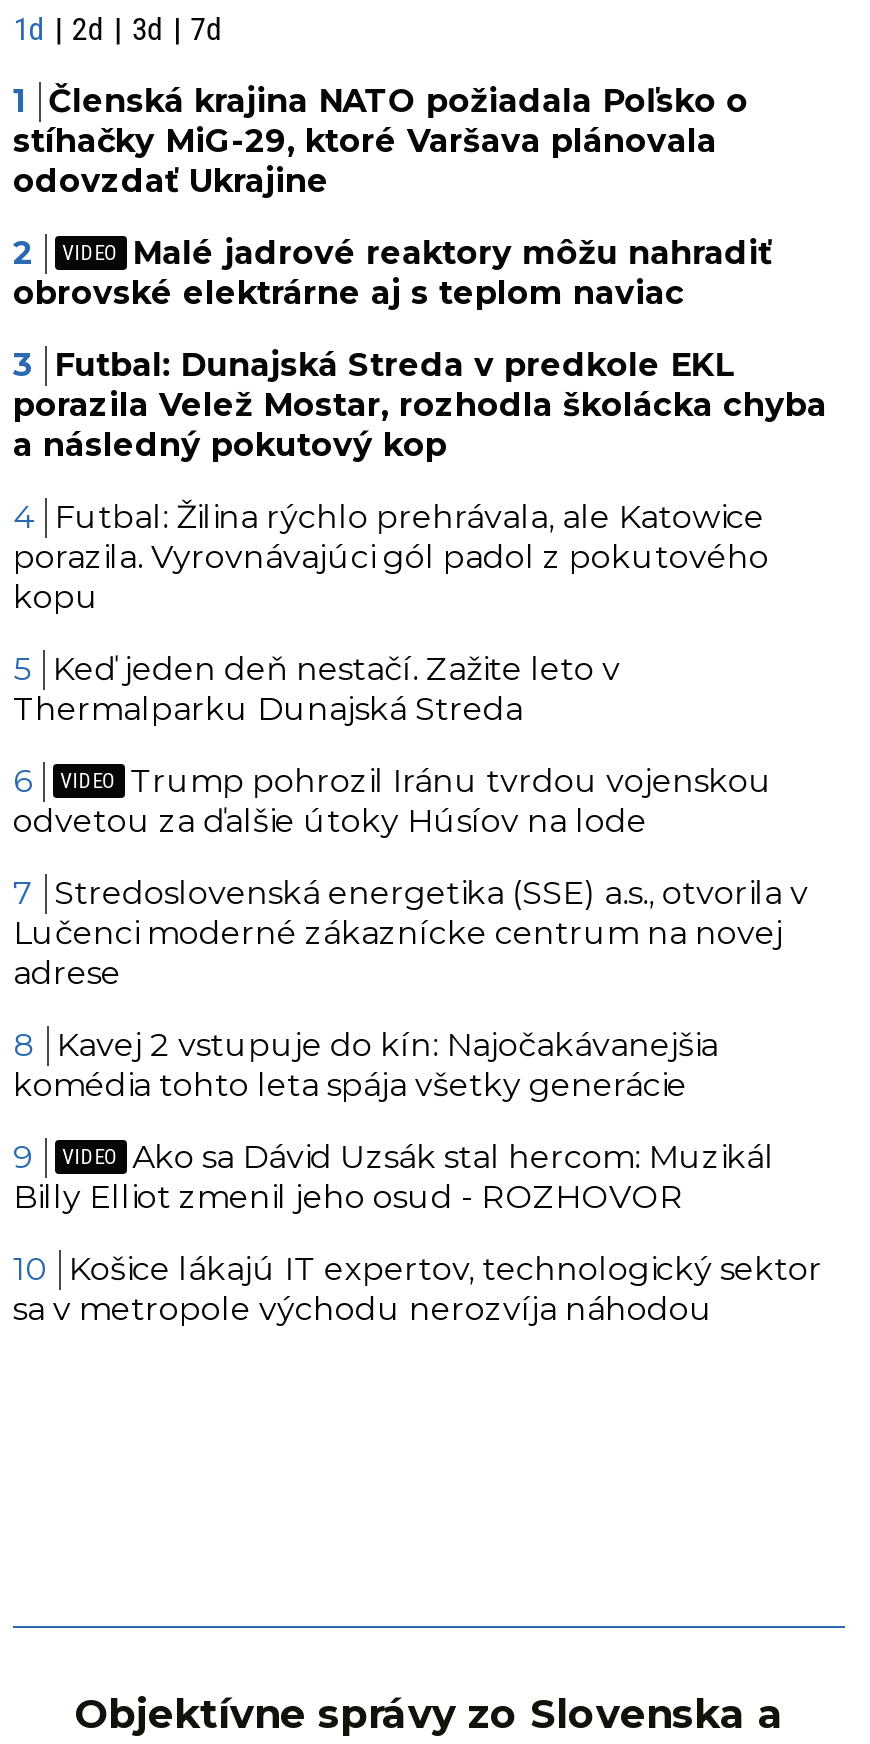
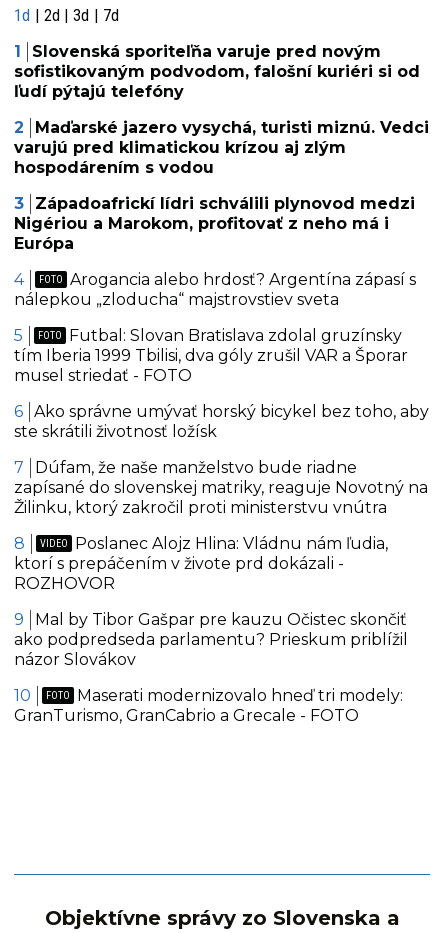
[13,82,748,200] Členská krajina NATO požiadala Poľsko o | stíhačky MiG-29, ktoré Varšava plánovala | odovzdať Ukrajine -> [14,42,420,101] Slovenská sporiteľňa varuje pred novým | sofistikovaným podvodom, falošní kuriéri si od | ľudí pýtajú telefóny
[13,234,772,312] Malé jadrové reaktory môžu nahradiť | obrovské elektrárne aj s teplom naviac -> [14,118,429,177] Maďarské jazero vysychá, turisti miznú. Vedci | varujú pred klimatickou krízou aj zlým | hospodárením s vodou
[13,346,827,464] Futbal: Dunajská Streda v predkole EKL | porazila Velež Mostar, rozhodla školácka chyba | a následný pokutový kop -> [14,194,415,253] Západoafrickí lídri schválili plynovod medzi | Nigériou a Marokom, profitovať z neho má i | Európa
[13,498,769,616] Futbal: Žilina rýchlo prehrávala, ale Katowice | porazila. Vyrovnávajúci gól padol z pokutového | kopu -> [14,270,416,309] Arogancia alebo hrdosť? Argentína zápasí s | nálepkou „zloducha“ majstrovstiev sveta
[13,650,620,728] Keď jeden deň nestačí. Zažite leto v | Thermalparku Dunajská Streda -> [14,326,408,385] Futbal: Slovan Bratislava zdolal gruzínsky | tím Iberia 1999 Tbilisi, dva góly zrušil VAR a Šporar | musel striedať - FOTO
[13,762,772,840] Trump pohrozil Iránu tvrdou vojenskou | odvetou za ďalšie útoky Húsíov na lode -> [14,402,429,441] Ako správne umývať horský bicykel bez toho, aby | ste skrátili životnosť ložísk
[13,874,808,992] Stredoslovenská energetika (SSE) a.s., otvorila v | Lučenci moderné zákaznícke centrum na novej | adrese -> [14,458,428,517] Dúfam, že naše manželstvo bude riadne | zapísané do slovenskej matriky, reaguje Novotný na | Žilinku, ktorý zakročil proti ministerstvu vnútra
[13,1026,718,1104] Kavej 2 vstupuje do kín: Najočakávanejšia | komédia tohto leta spája všetky generácie -> [14,534,388,593] Poslanec Alojz Hlina: Vládnu nám ľudia, | ktorí s prepáčením v živote prd dokázali - | ROZHOVOR
[13,1138,774,1216] Ako sa Dávid Uzsák stal hercom: Muzikál | Billy Elliot zmenil jeho osud - ROZHOVOR -> [14,610,408,669] Mal by Tibor Gašpar pre kauzu Očistec skončiť | ako podpredseda parlamentu? Prieskum priblížil | názor Slovákov
[13,1250,822,1328] Košice lákajú IT expertov, technologický sektor | sa v metropole východu nerozvíja náhodou -> [14,686,403,725] Maserati modernizovalo hneď tri modely: | GranTurismo, GranCabrio a Grecale - FOTO

